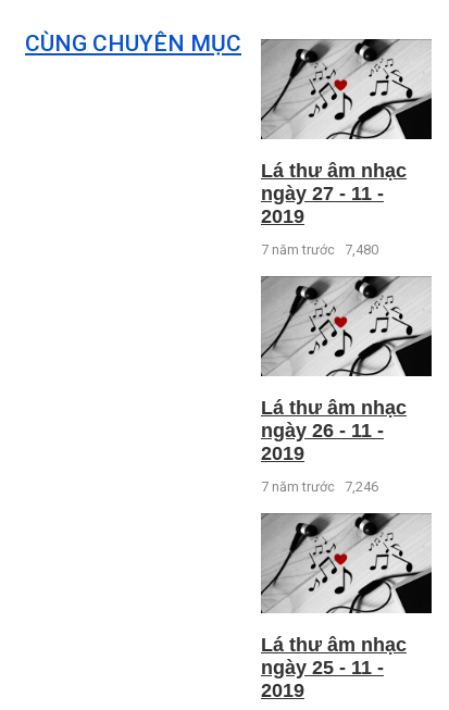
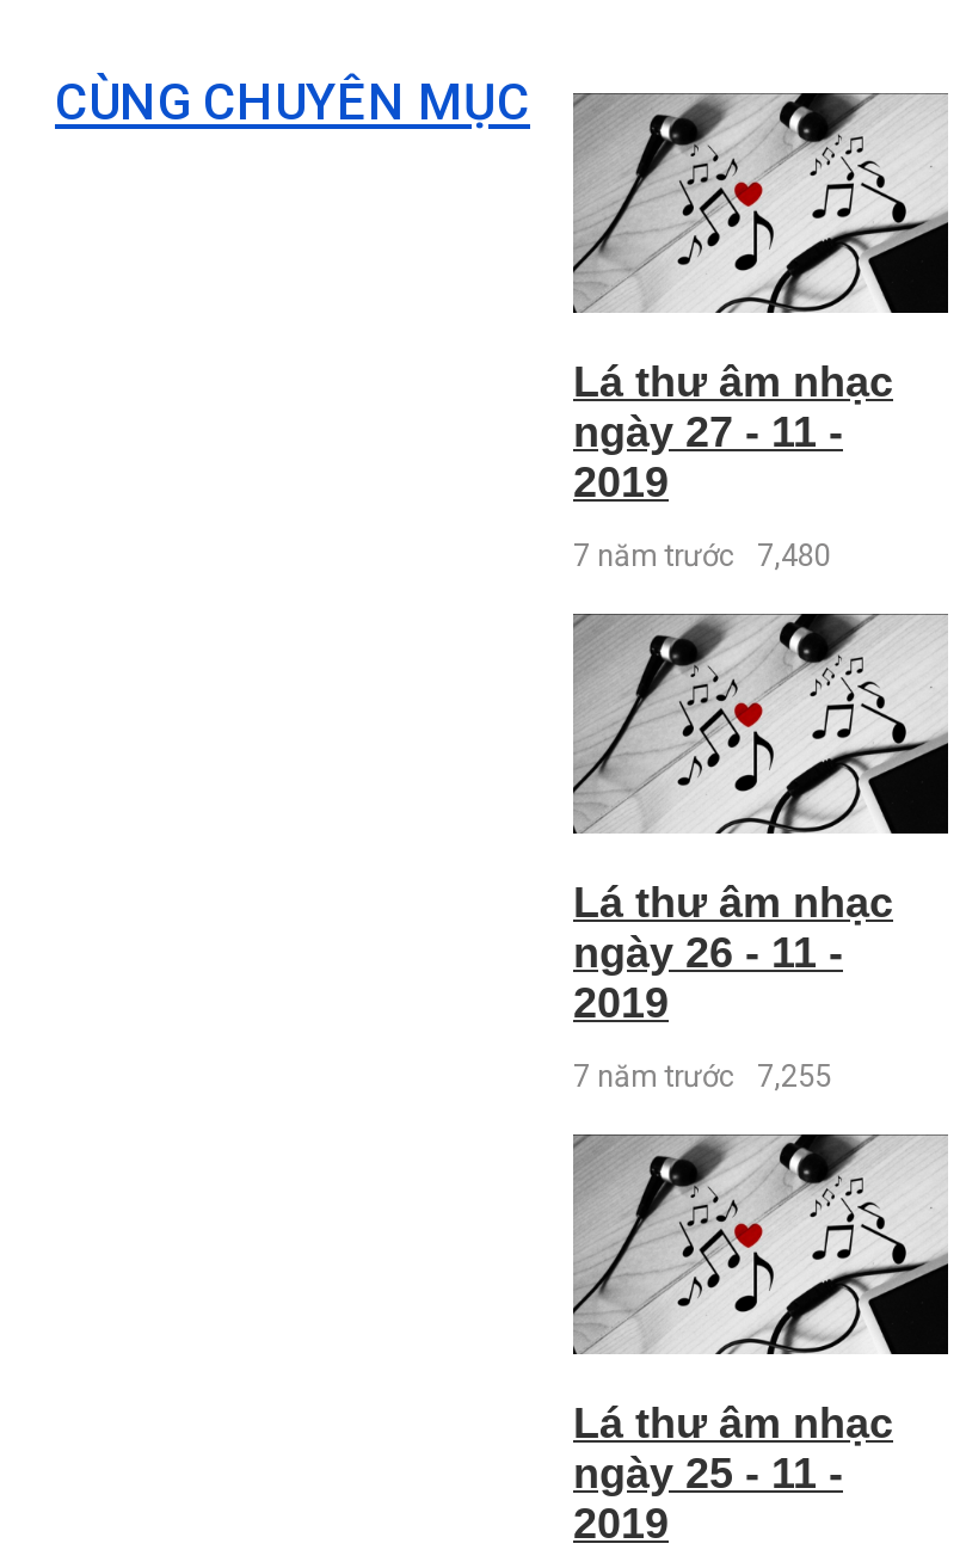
[261,478,378,495] 7 năm trước 7,246 -> [573,1058,831,1094] 7 năm trước 7,255

